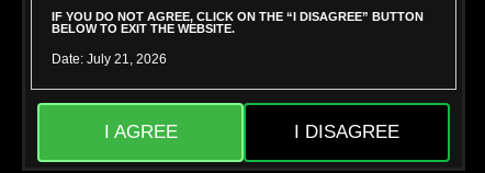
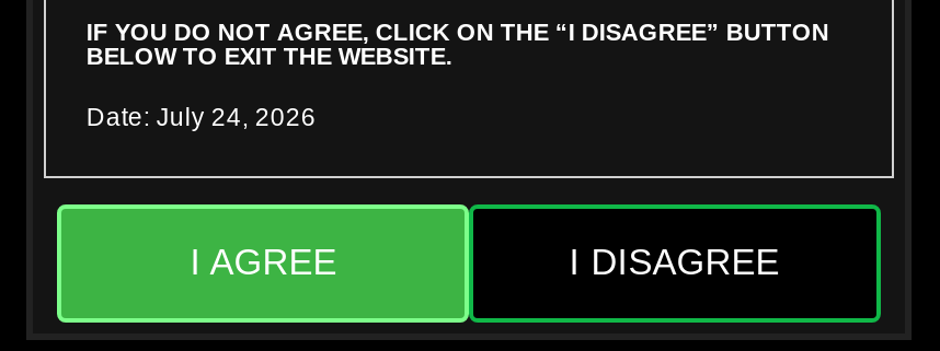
[52,52,167,66] Date: July 21, 2026 -> [86,103,316,131] Date: July 24, 2026

